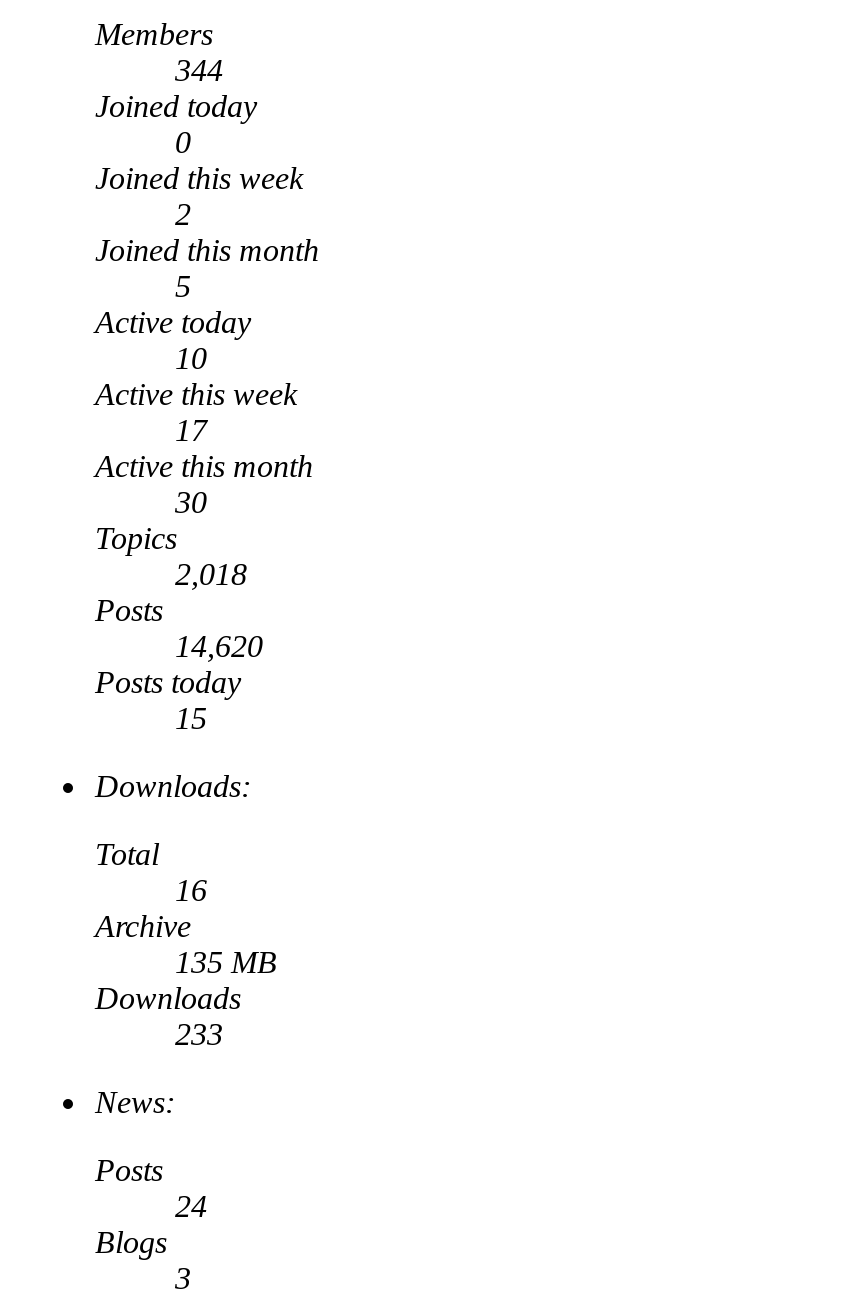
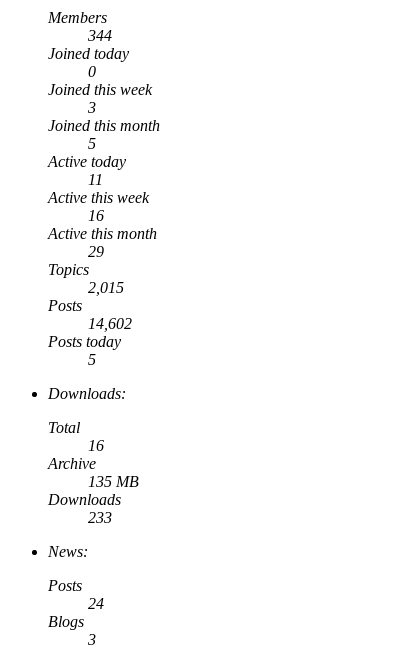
[175,197,191,231] 2 -> [88,99,96,116] 3
[175,341,207,375] 10 -> [88,171,103,188] 11
[175,413,207,447] 17 -> [88,207,104,224] 16
[175,485,207,519] 30 -> [88,243,104,260] 29
[175,557,247,591] 2,018 -> [88,279,124,296] 2,015
[175,629,263,663] 14,620 -> [88,315,132,332] 14,602
[175,701,207,735] 15 -> [88,351,96,368] 5

